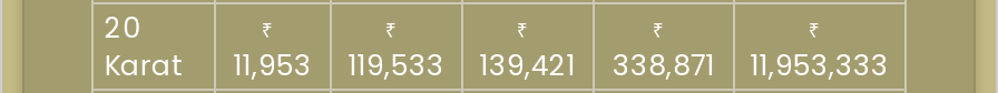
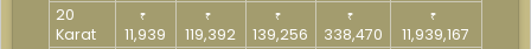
[234,46,312,83] 11,953 -> [125,24,166,44] 11,939
[348,46,444,83] 119,533 -> [185,24,236,44] 119,392
[480,46,576,83] 139,421 -> [253,24,309,44] 139,256
[612,46,715,83] 338,871 -> [323,24,383,44] 338,470
[751,46,889,83] 11,953,333 -> [402,24,470,44] 11,939,167

